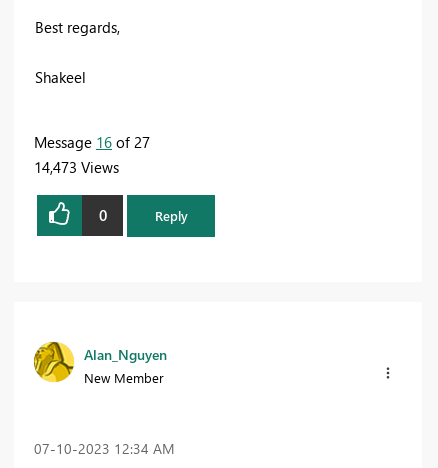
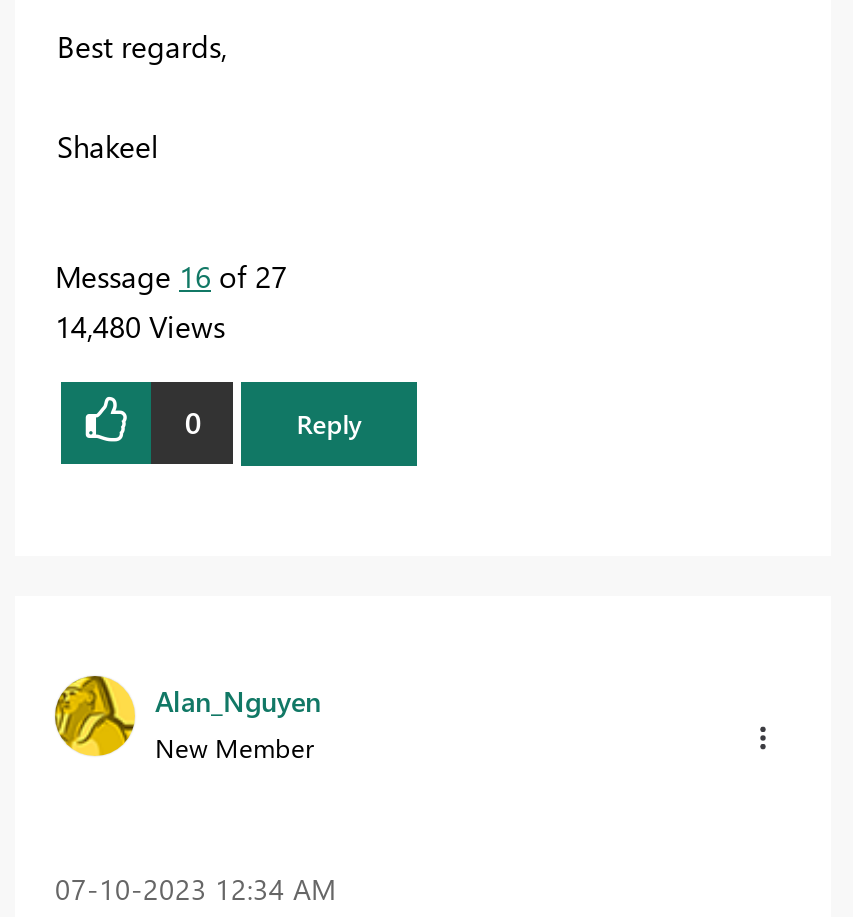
[34,157,119,177] 14,473 Views -> [55,305,225,345] 14,480 Views

